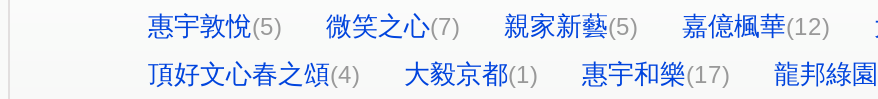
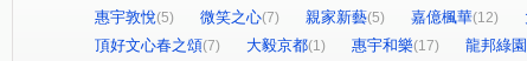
[148,59,360,89] 頂好文心春之頌(4) -> [95,36,220,54] 頂好文心春之頌(7)

